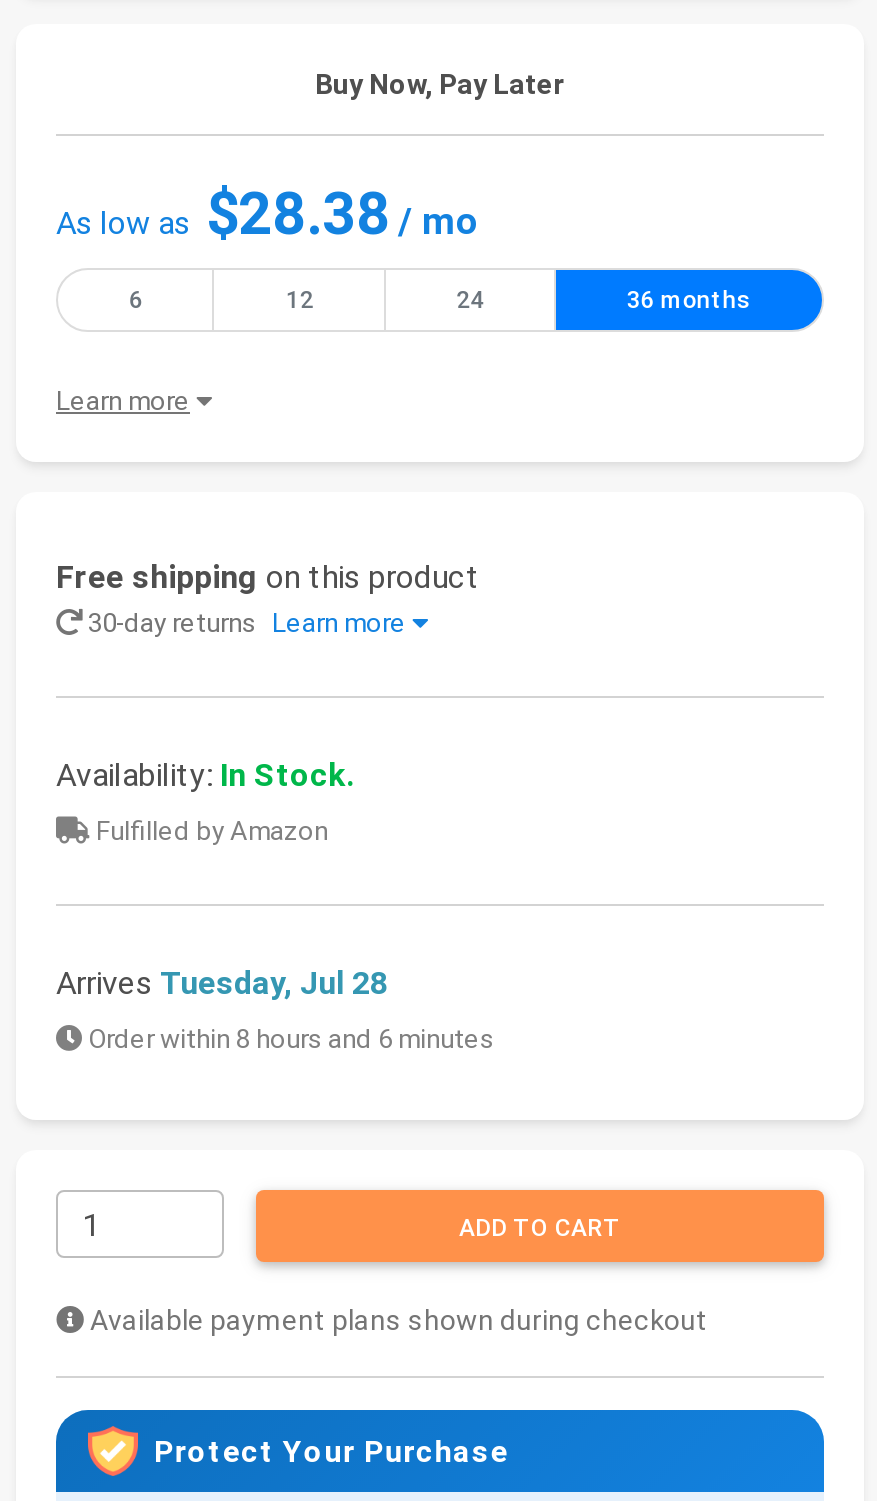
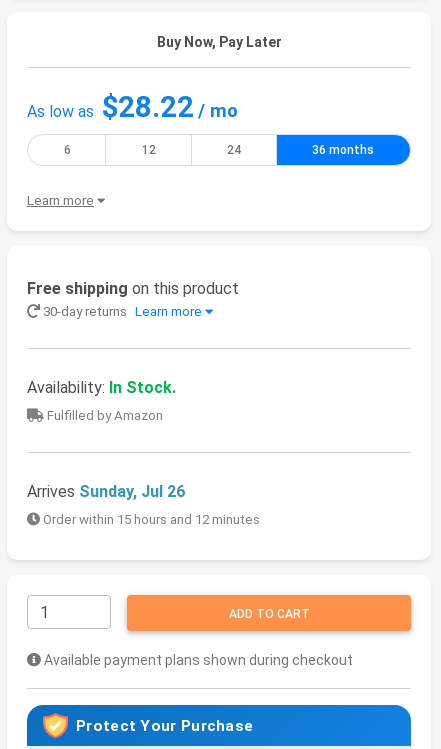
[56,180,478,248] As low as $28.38 / mo -> [27,90,238,124] As low as $28.22 / mo
[56,964,388,1002] Arrives Tuesday, Jul 28 -> [27,482,185,501] Arrives Sunday, Jul 26
[82,1024,494,1054] Order within 8 hours and 6 minutes -> [40,512,260,527] Order within 15 hours and 12 minutes

